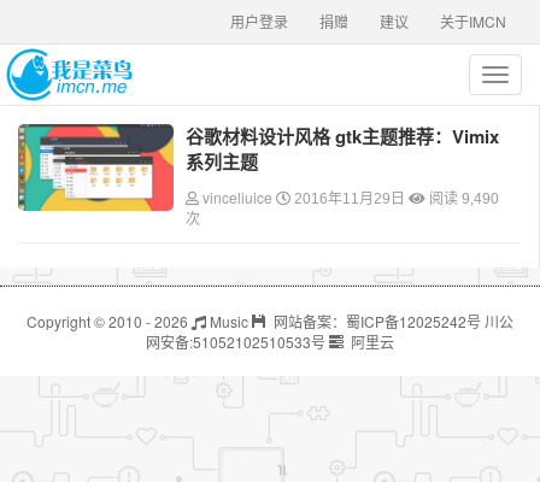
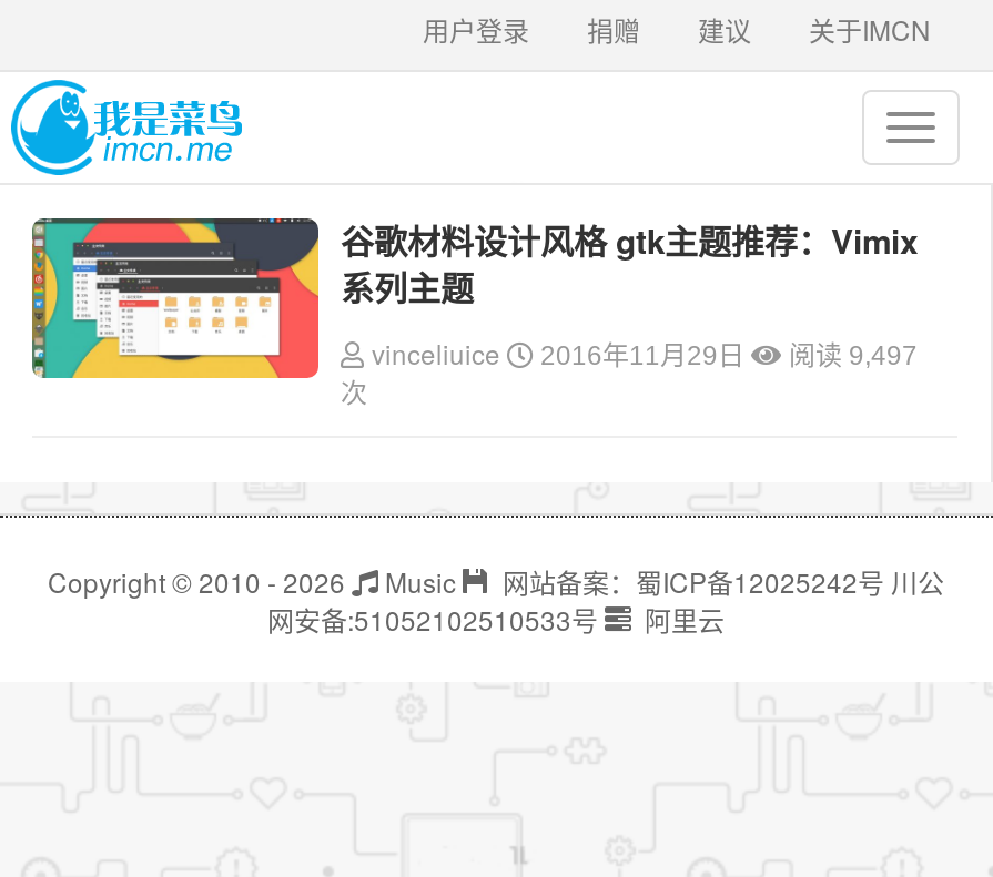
[425,190,499,207] 阅读 9,490 -> [782,340,918,371] 阅读 9,497

